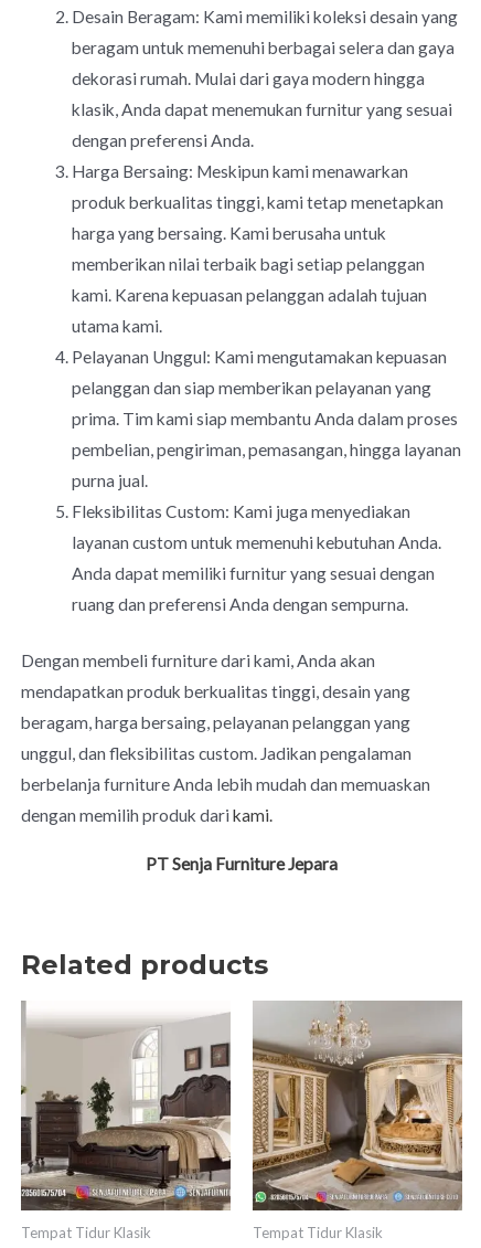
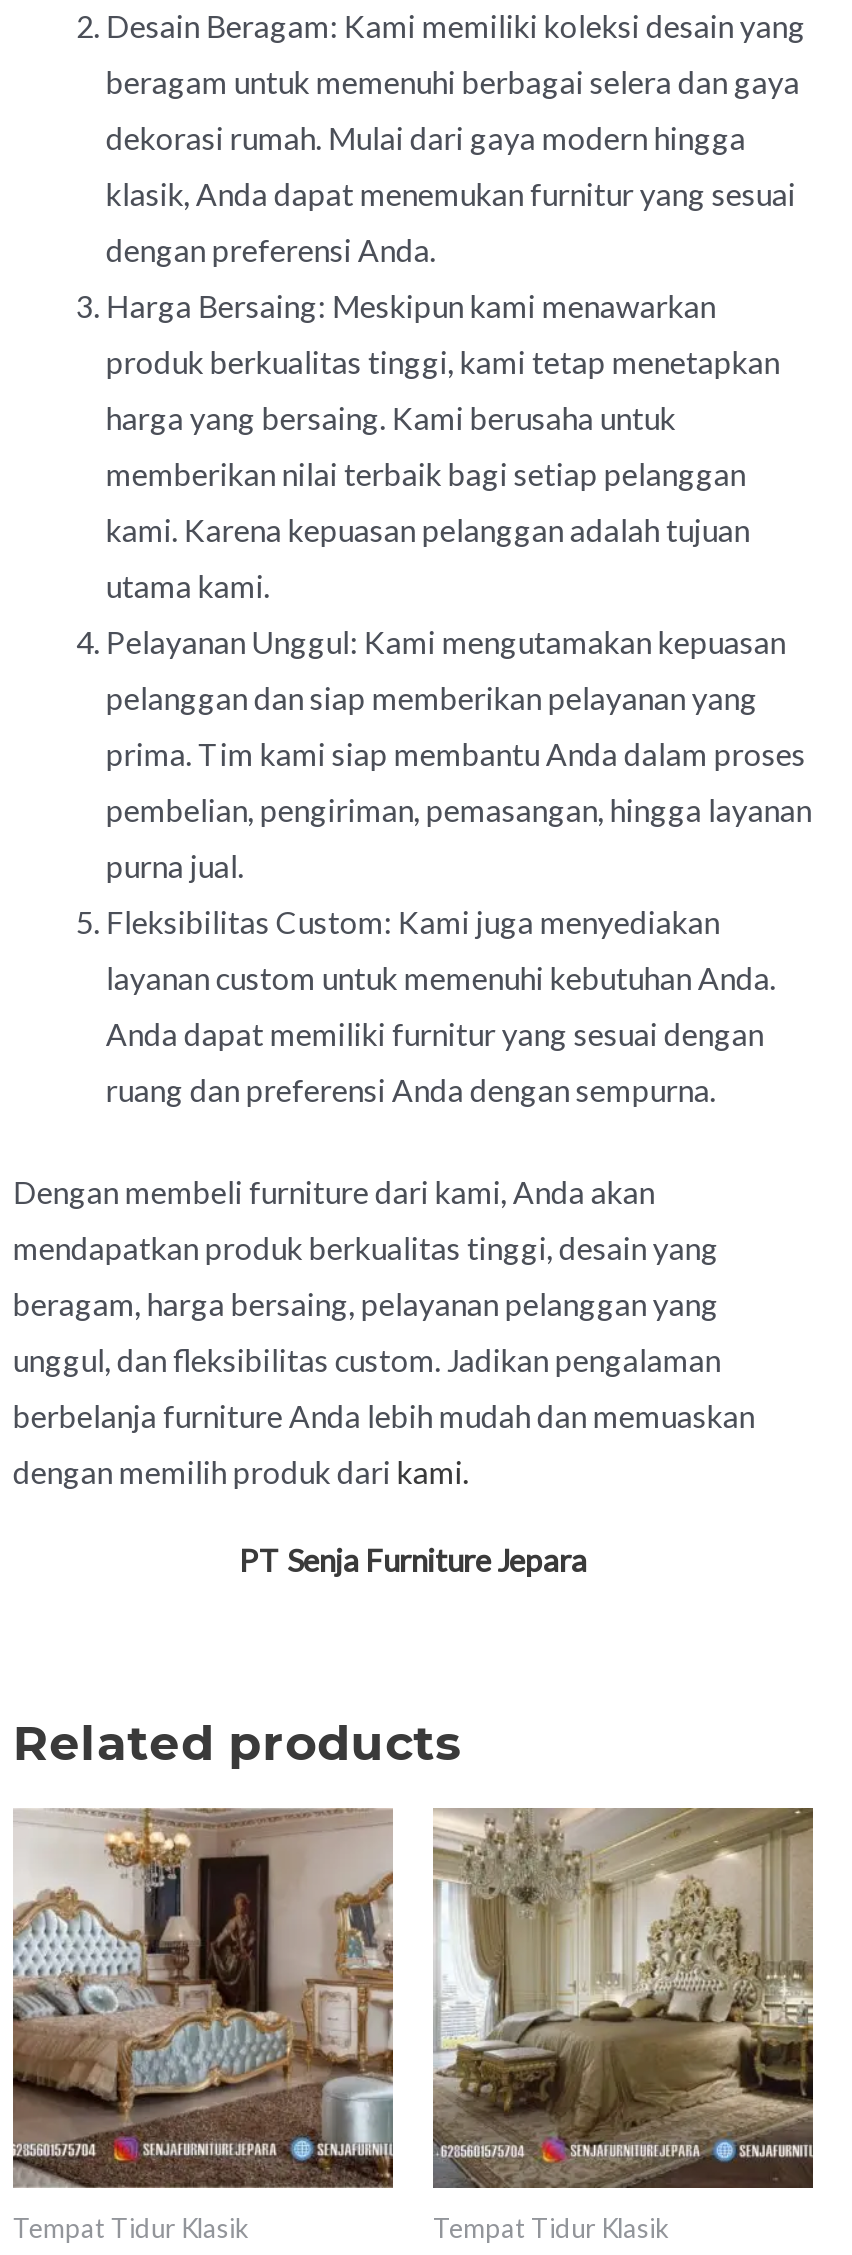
[21,1001,232,1210] [image] -> [13,1806,395,2188] [image]
[253,1001,463,1212] [image] -> [433,1808,815,2188] [image]

